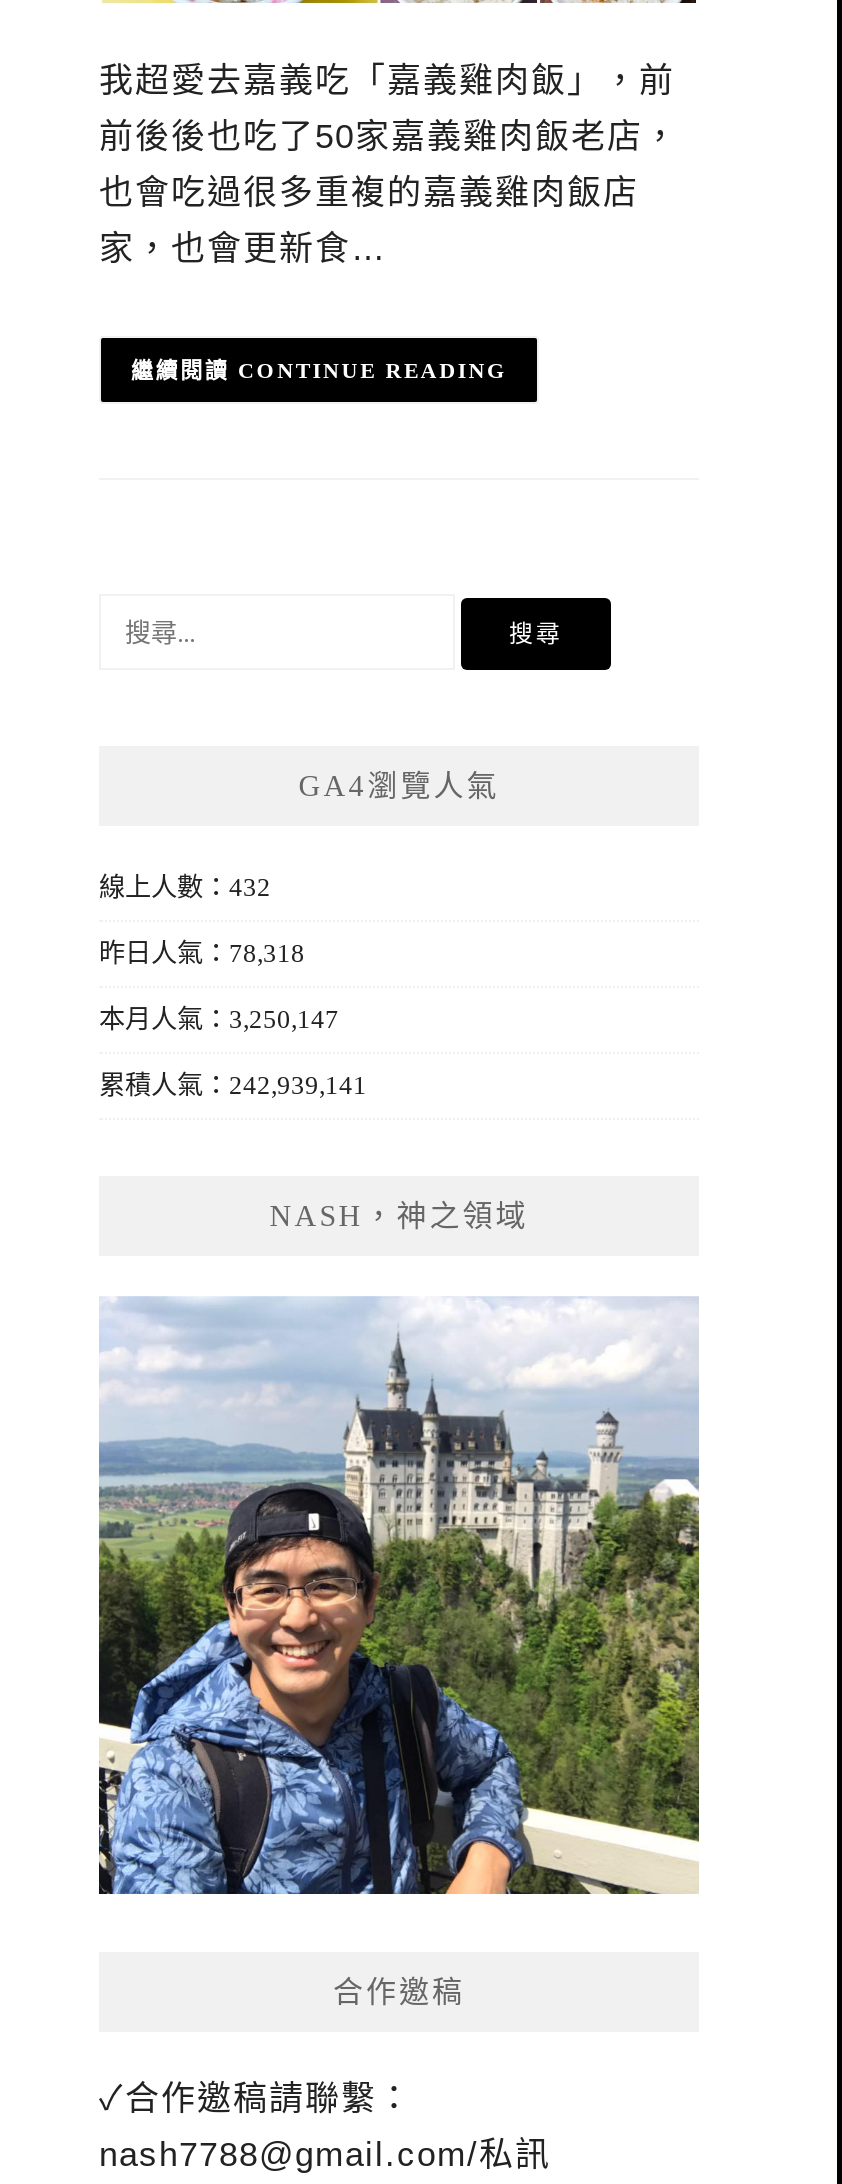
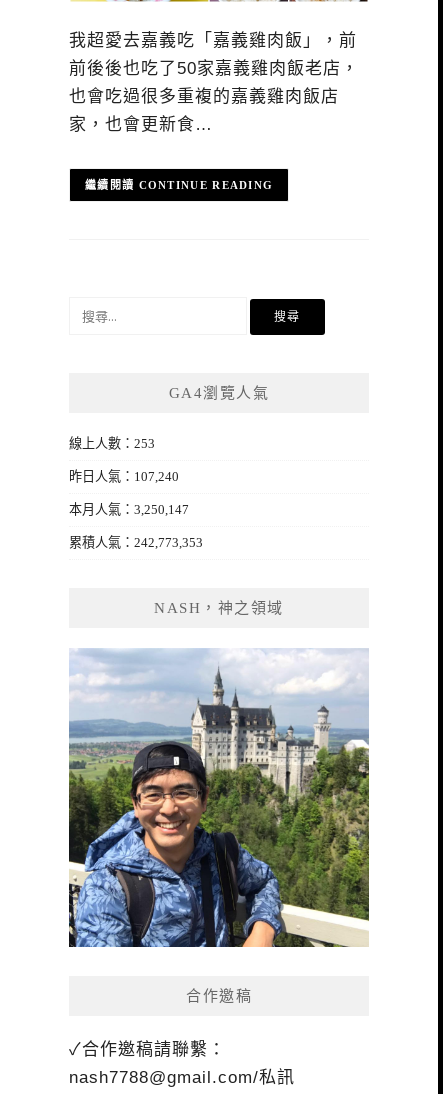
[99,871,271,901] 線上人數：432 -> [69,436,155,451] 線上人數：253
[99,937,305,967] 昨日人氣：78,318 -> [69,469,179,484] 昨日人氣：107,240
[99,1069,367,1099] 累積人氣：242,939,141 -> [69,535,203,550] 累積人氣：242,773,353

